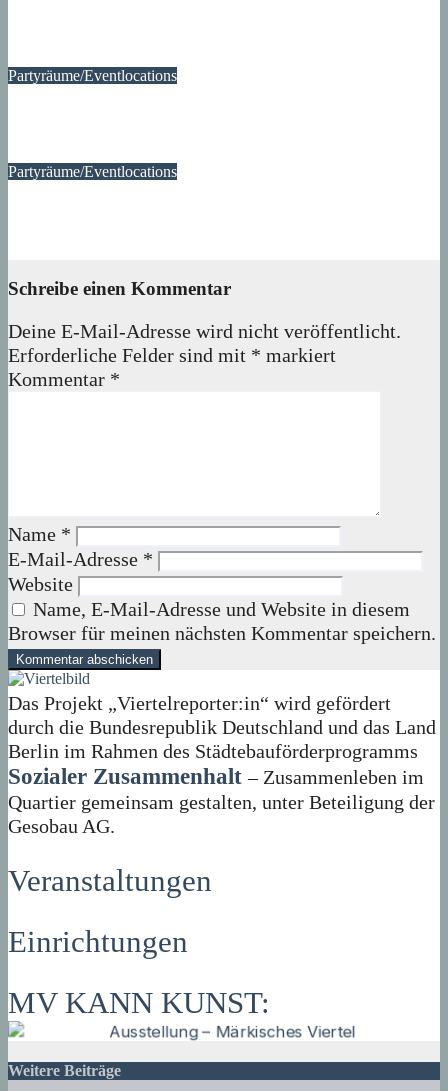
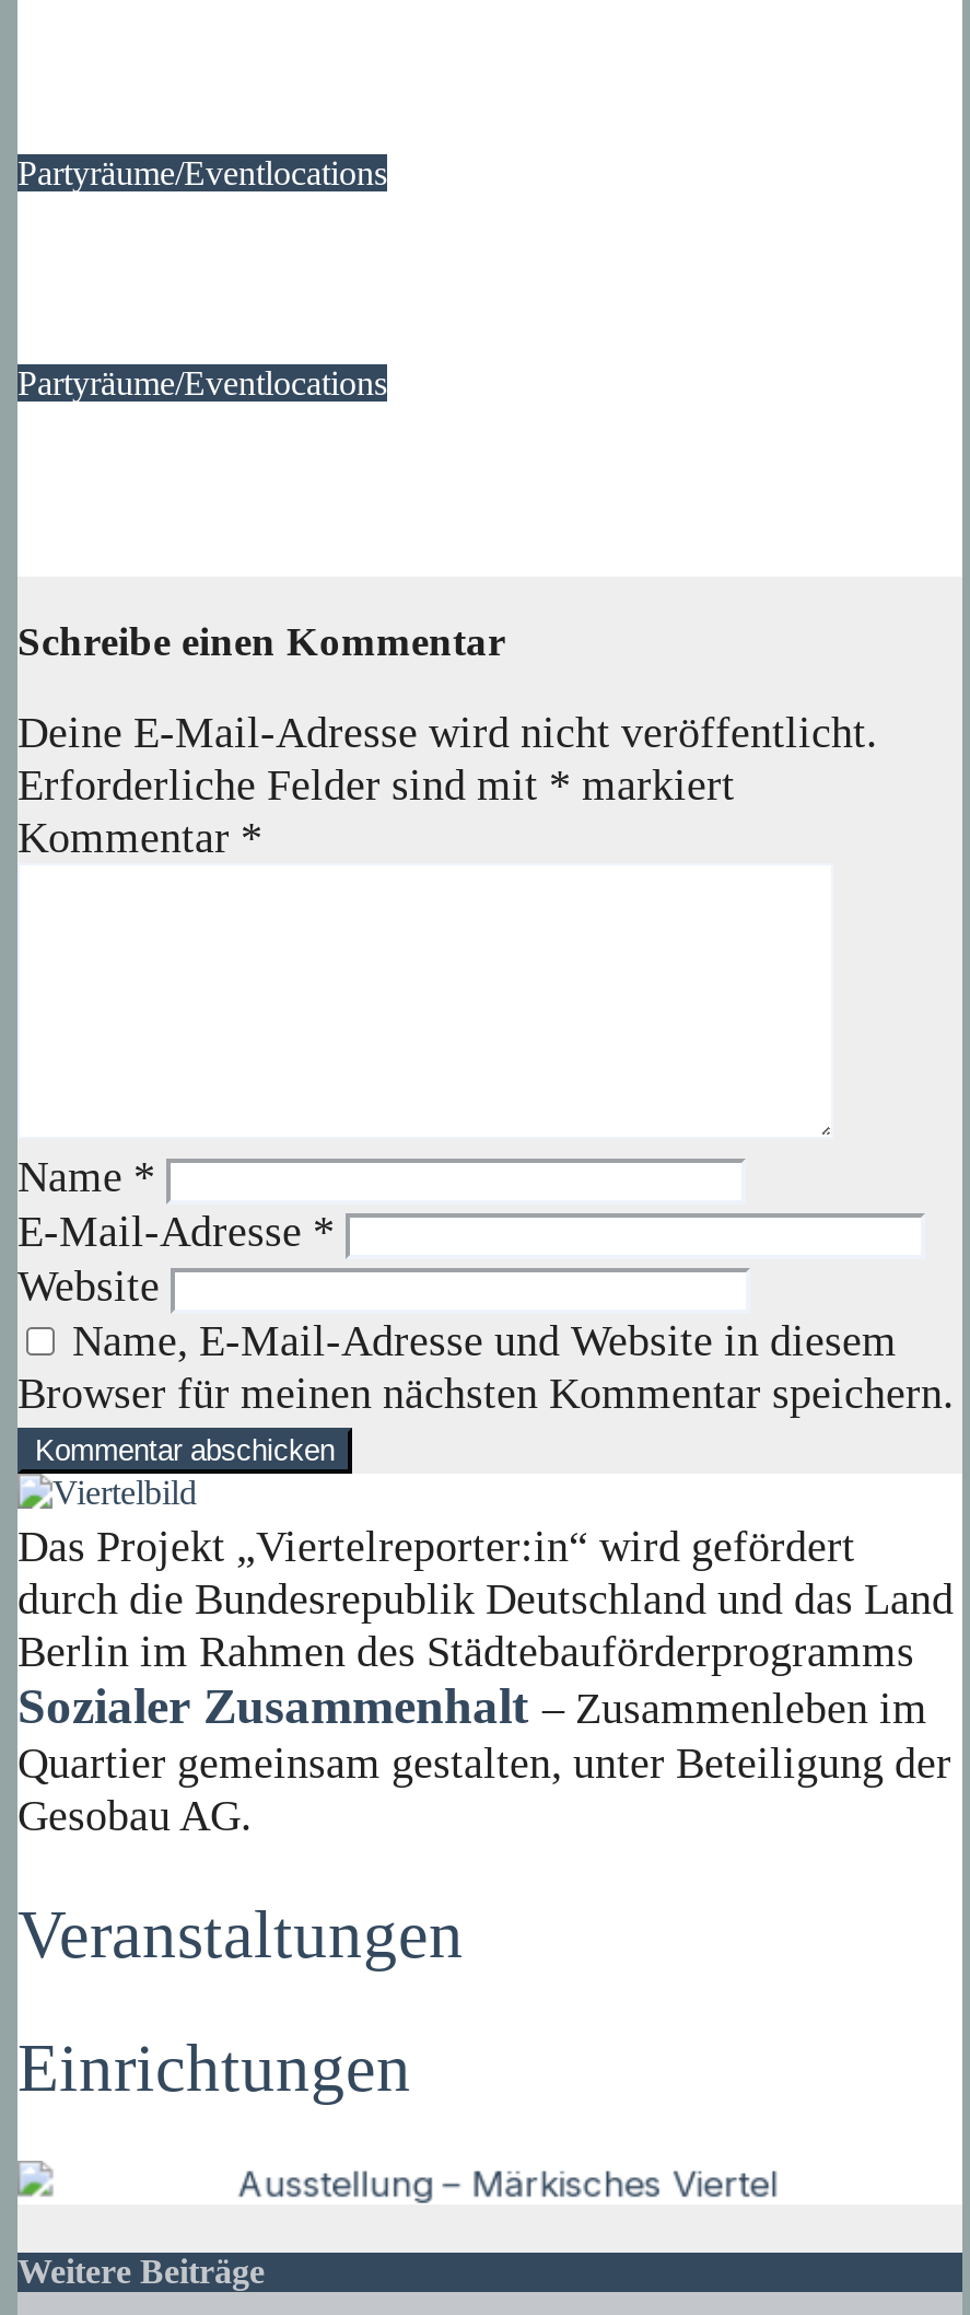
[8,985,270,1020] MV KANN KUNST: -> none

